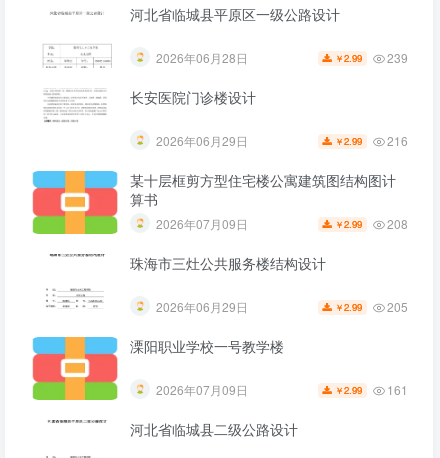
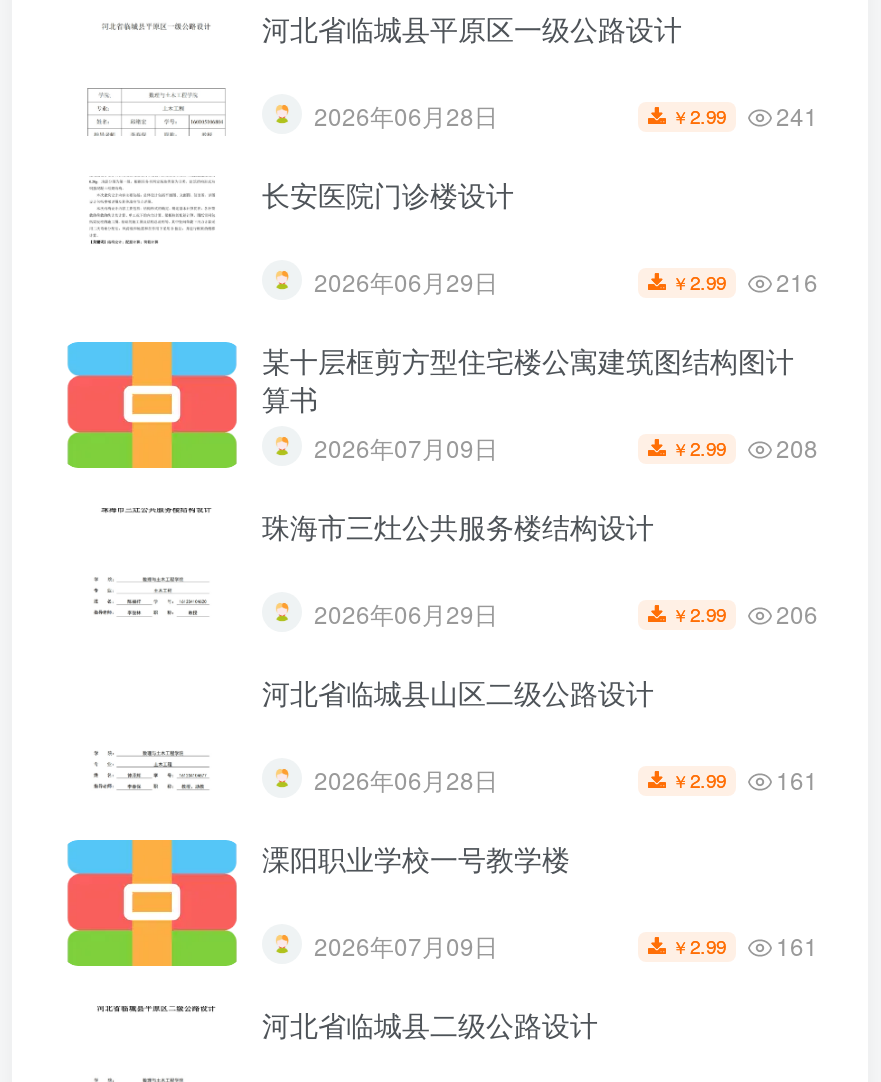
[335,49,408,66] ￥2.99 239 -> [672,98,818,132] ￥2.99 241
[387,298,408,315] 205 -> [262,596,818,796] 206 | 河北省临城县山区二级公路设计 | 2026年06月28日 | ￥2.99 | 161

